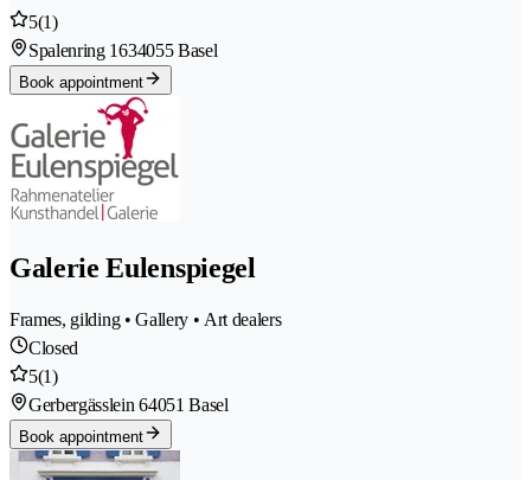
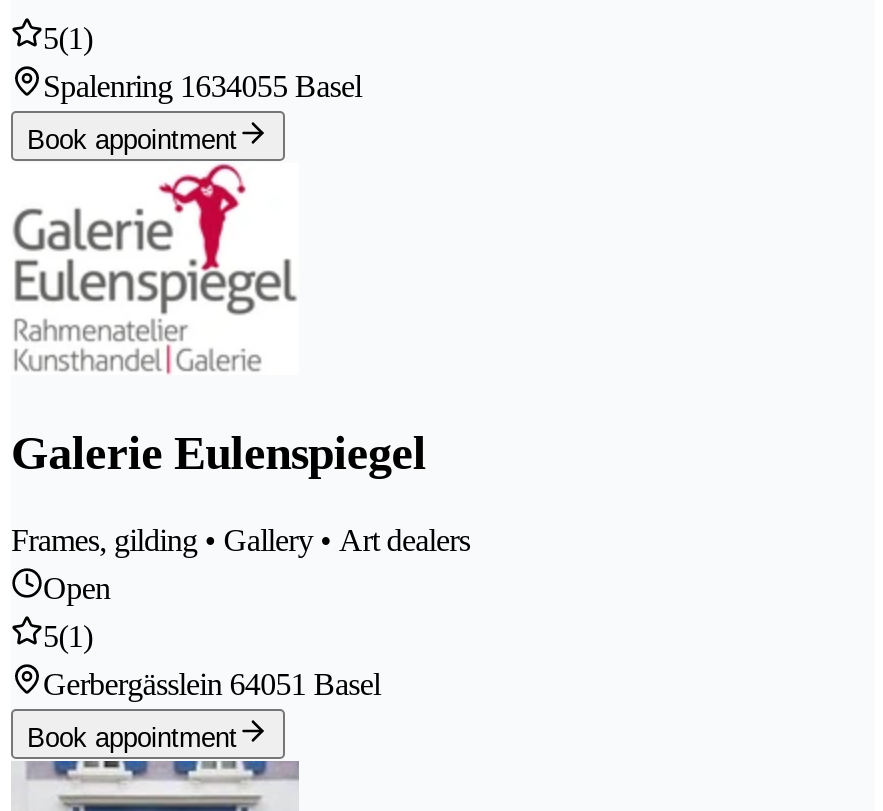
[28,338,78,358] Closed -> [43,571,110,605] Open

